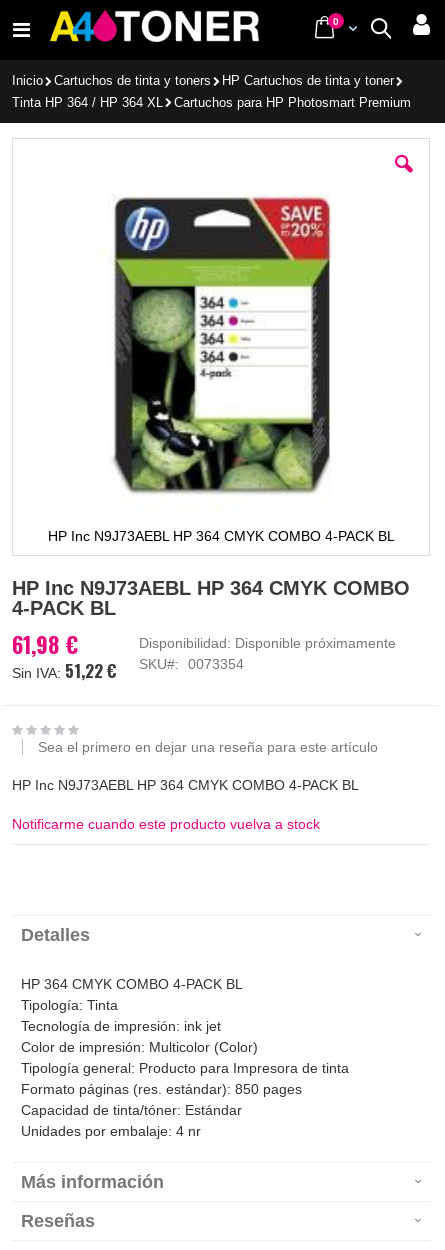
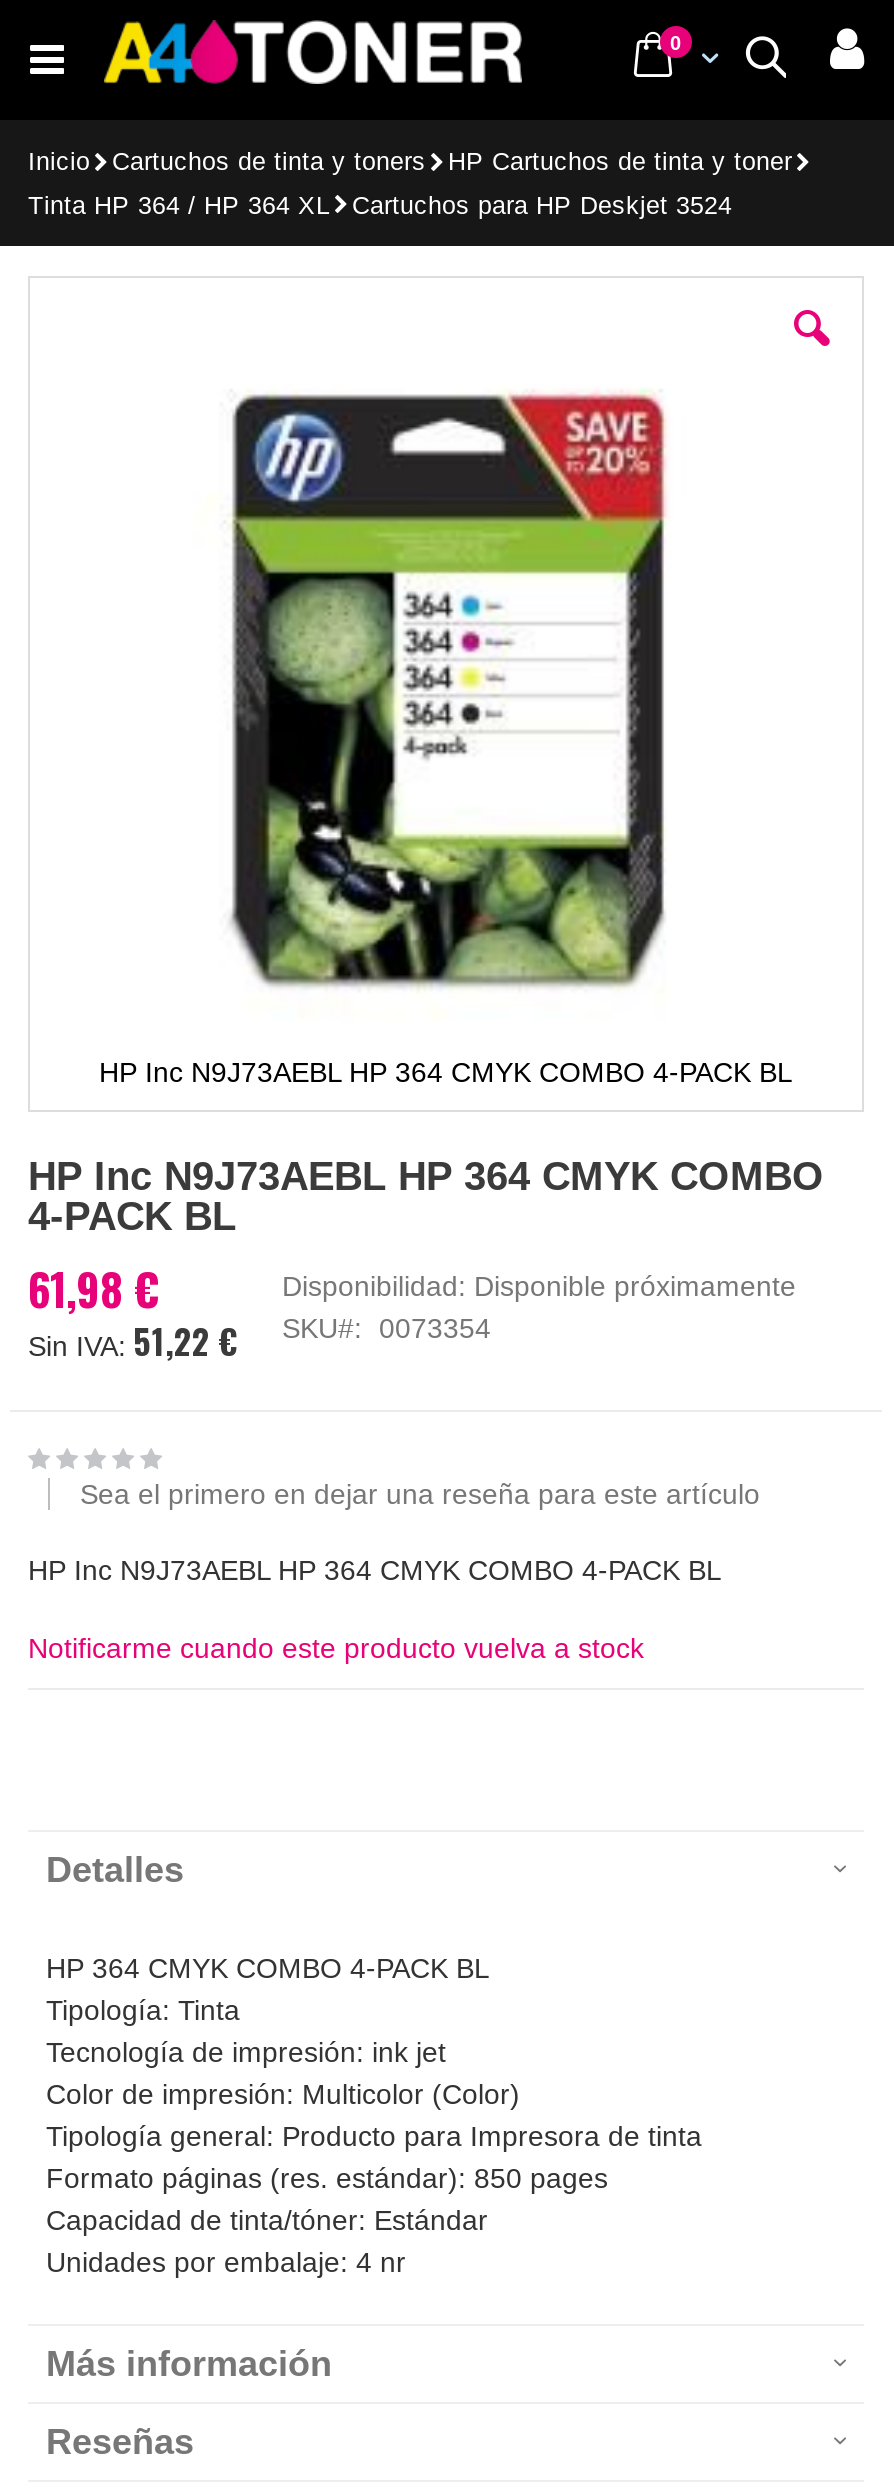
[174,96,411,110] Cartuchos para HP Photosmart Premium -> [352,192,732,220] Cartuchos para HP Deskjet 3524

